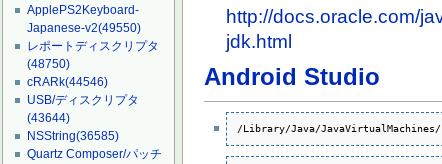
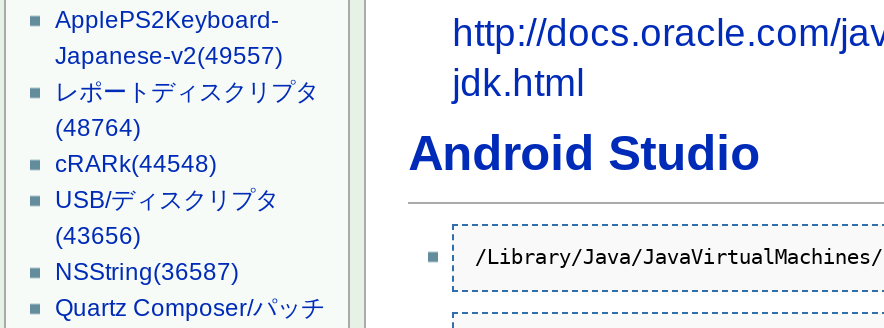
[27,21,141,35] Japanese-v2(49550) -> [55,42,283,70] Japanese-v2(49557)
[27,57,70,71] (48750) -> [55,114,141,142] (48764)
[27,75,108,89] cRARk(44546) -> [55,150,217,178] cRARk(44548)
[27,111,70,125] (43644) -> [55,222,141,250] (43656)
[27,129,119,143] NSString(36585) -> [55,258,239,286] NSString(36587)

